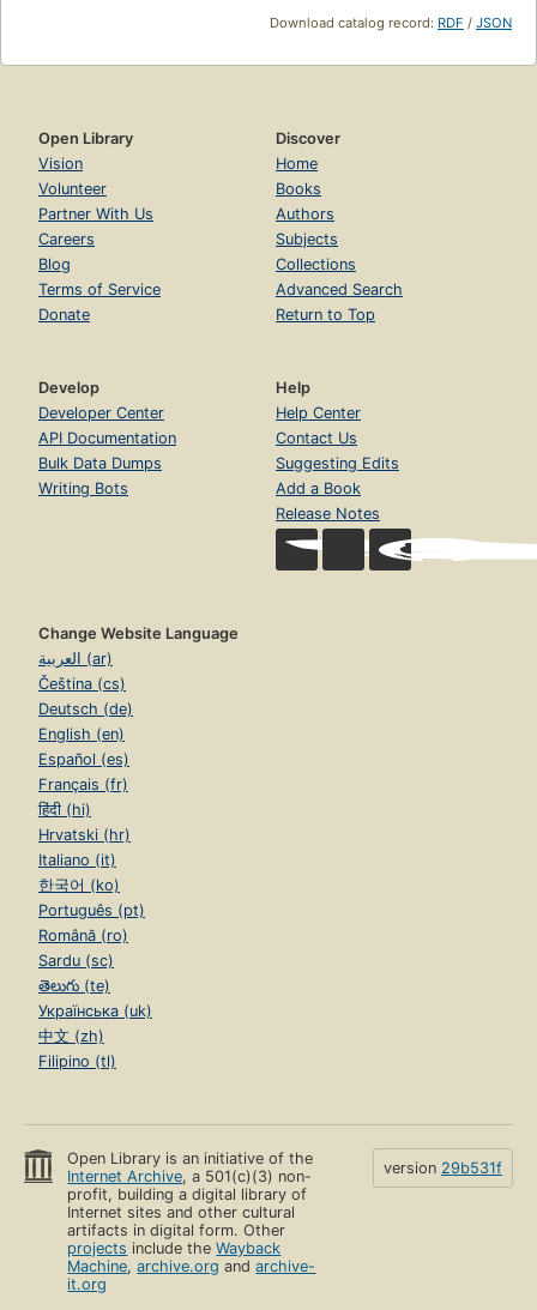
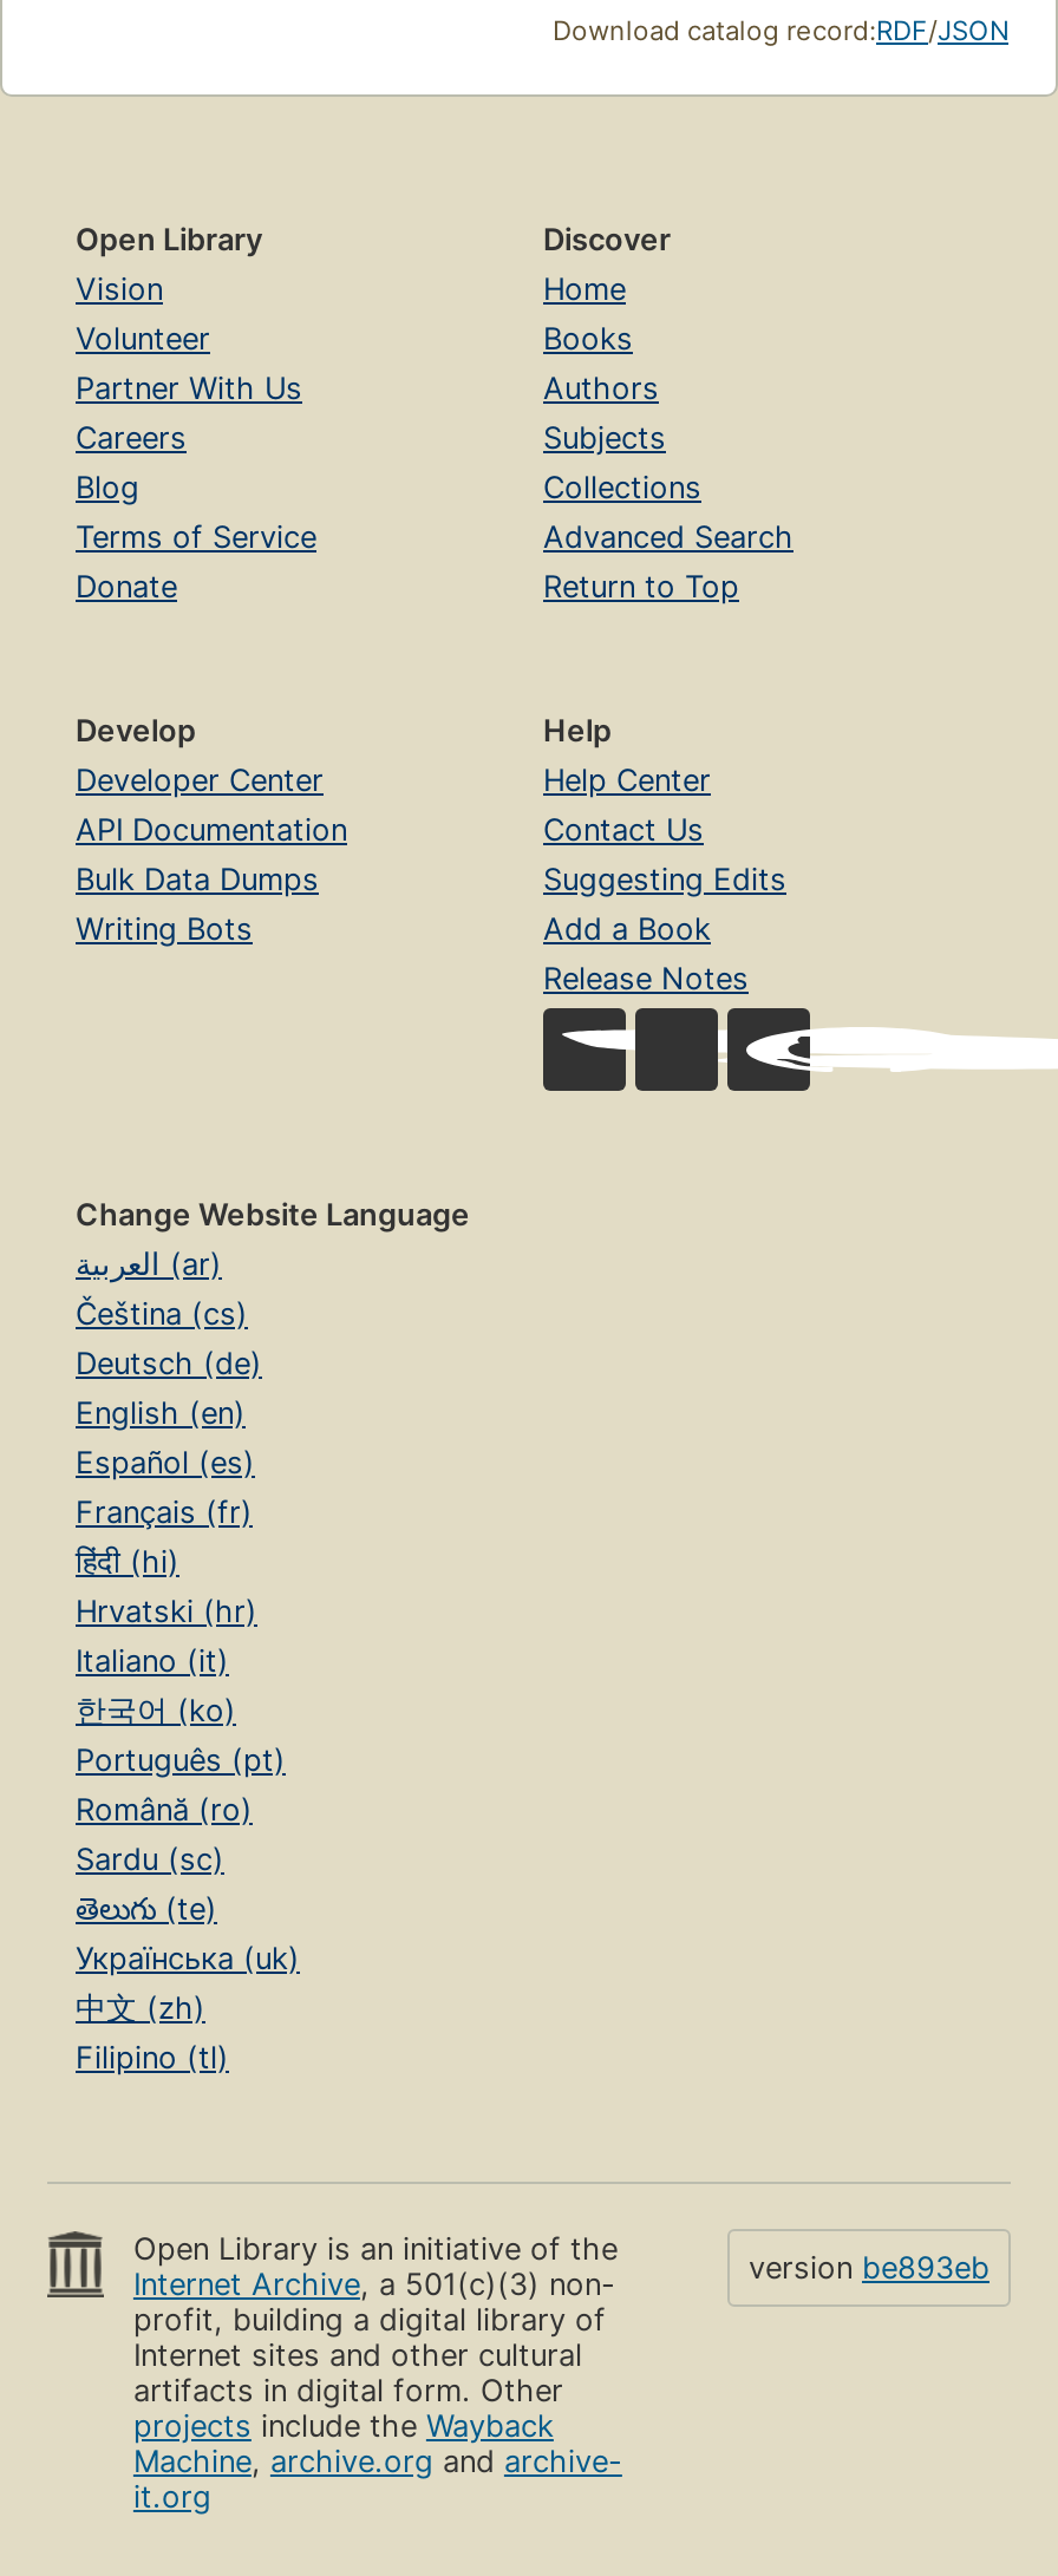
[384,1159,502,1177] version 29b531f -> [749,2250,990,2286] version be893eb

